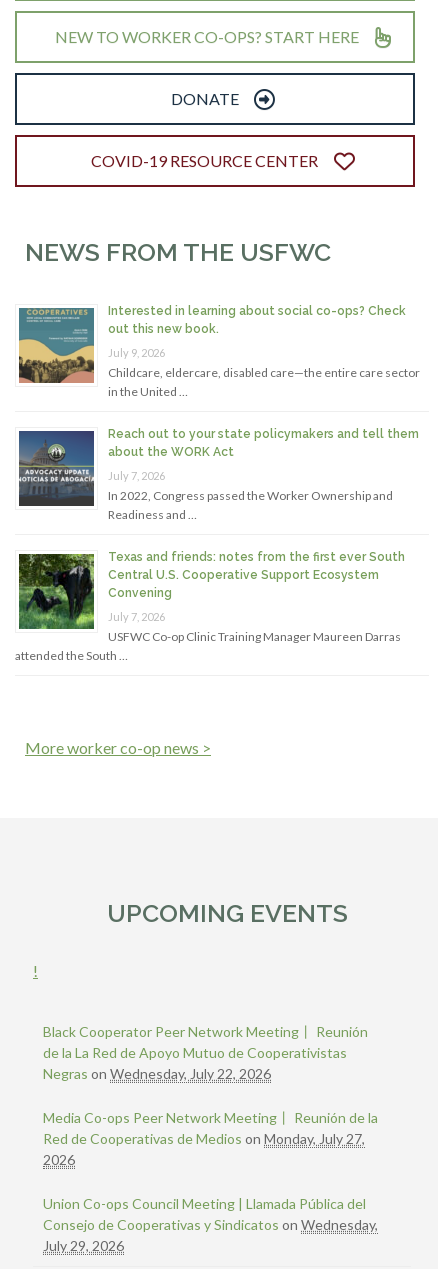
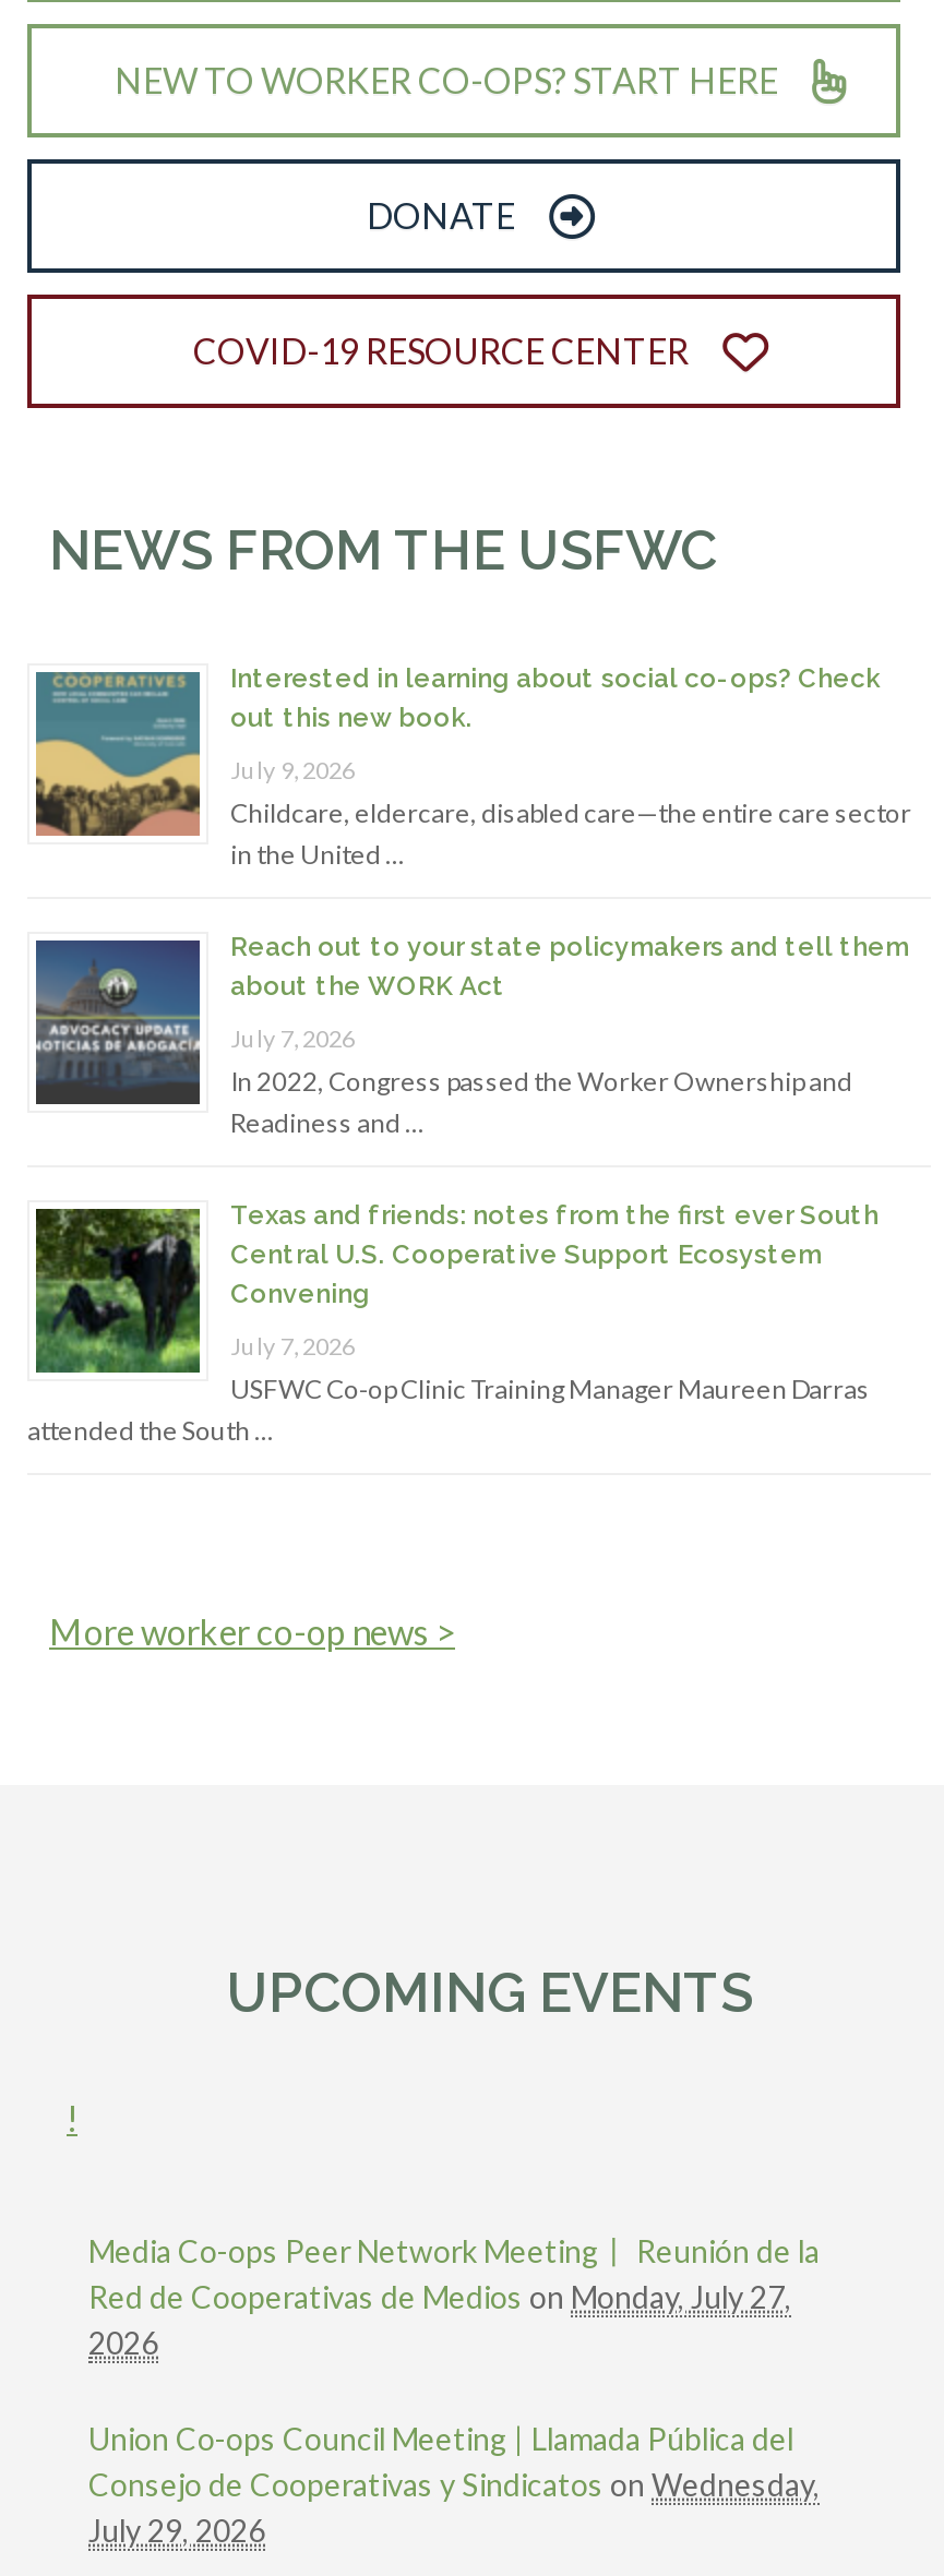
[43,1022,368,1081] Black Cooperator Peer Network Meeting丨 Reunión | de la La Red de Apoyo Mutuo de Cooperativistas | Negras on Wednesday, July 22, 2026 -> none

